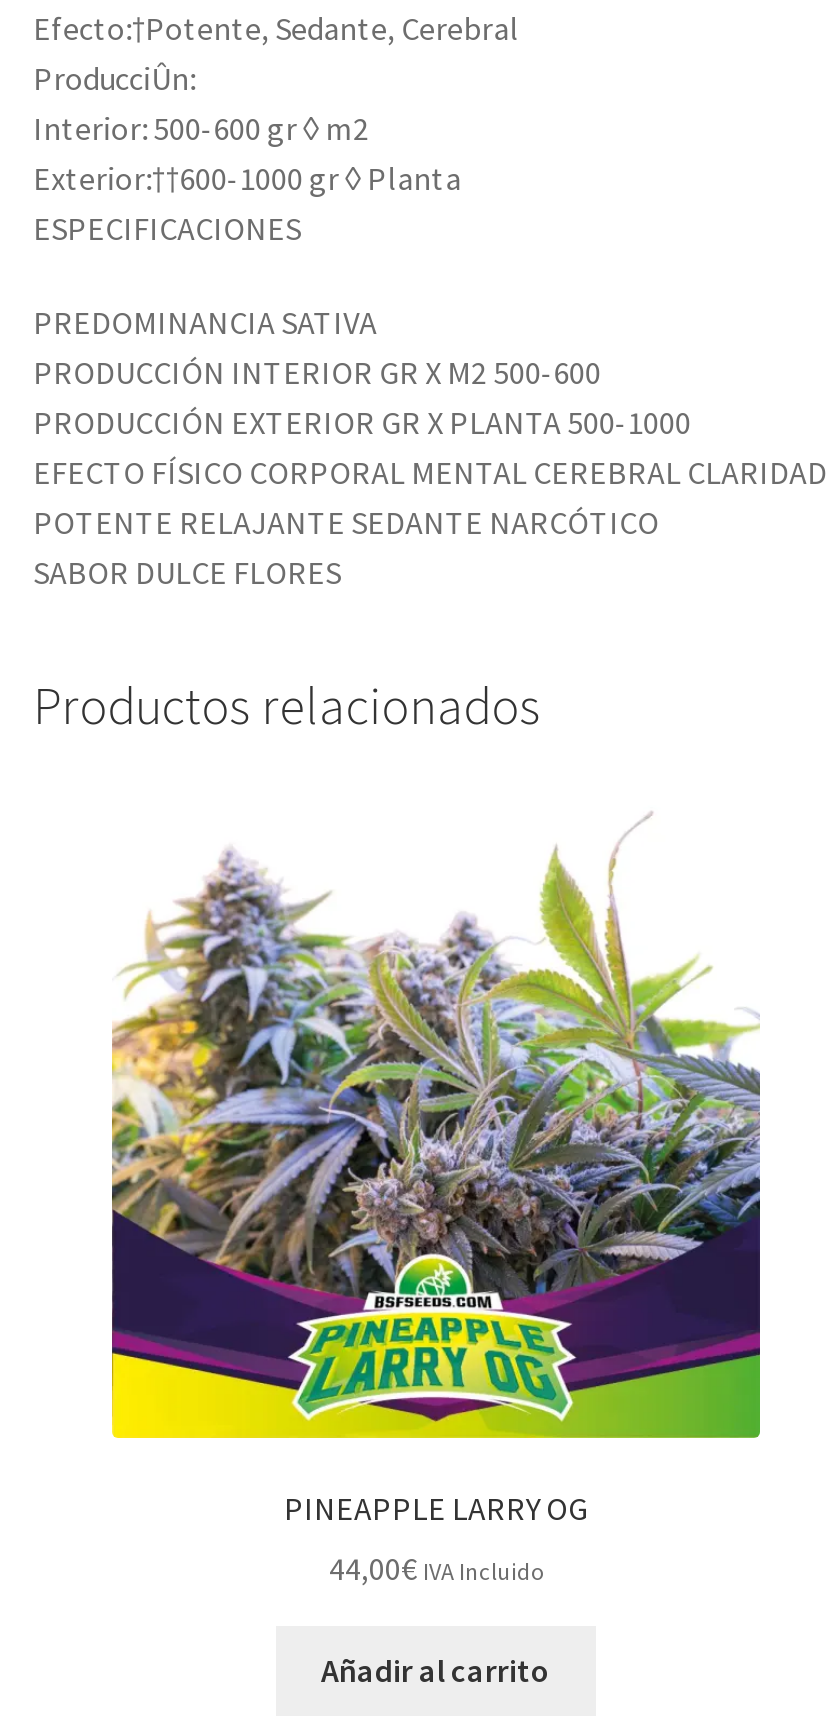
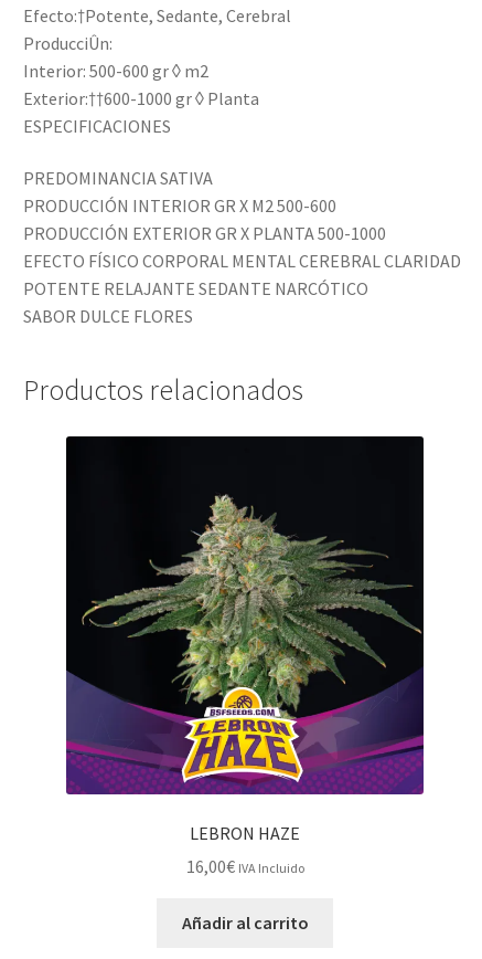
[110,790,762,1527] [image] | PINEAPPLE LARRY OG -> [65,435,425,844] [image] | LEBRON HAZE
[329,1549,543,1589] 44,00€ IVA Incluido -> [186,856,304,878] 16,00€ IVA Incluido

